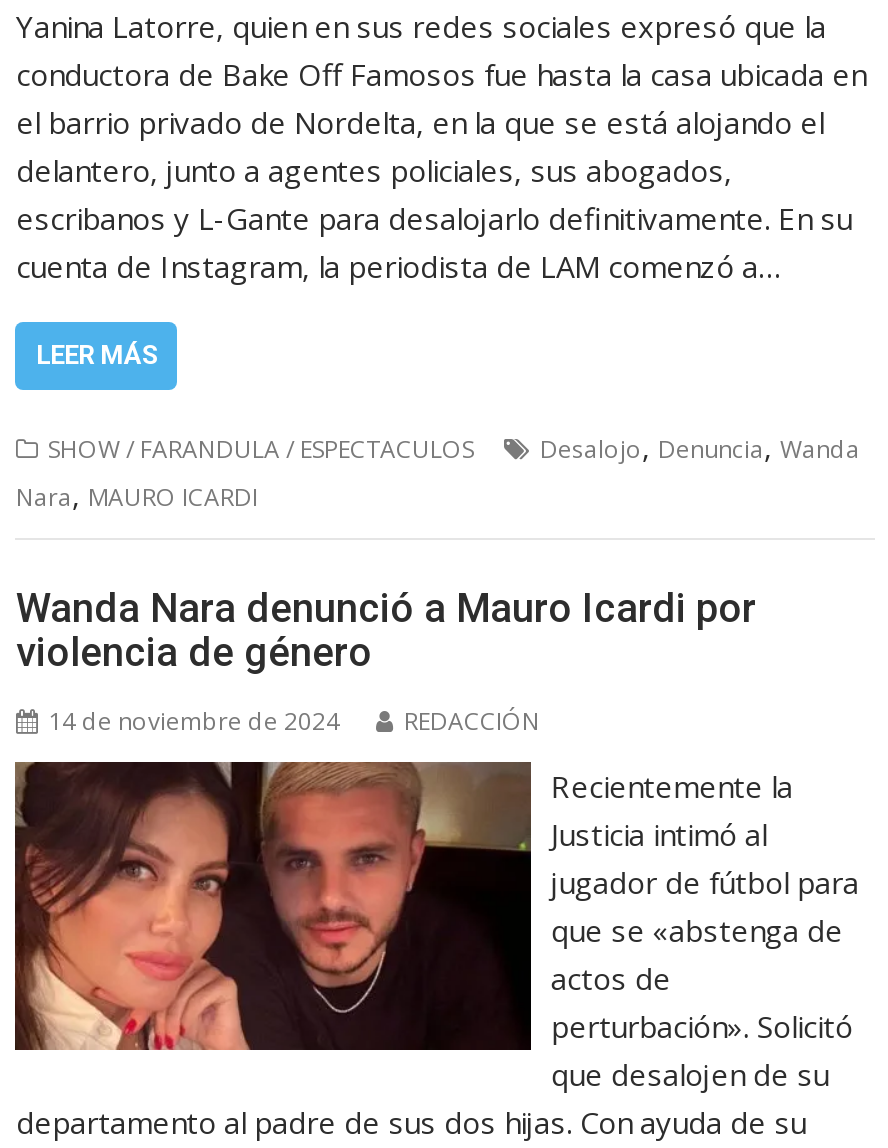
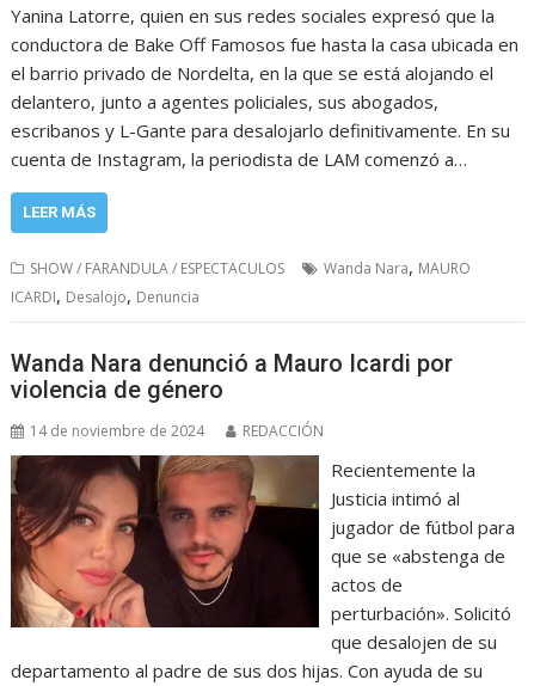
[16,426,860,514] Desalojo, Denuncia, Wanda | Nara, MAURO ICARDI -> [11,255,471,307] Wanda Nara, MAURO | ICARDI, Desalojo, Denuncia

